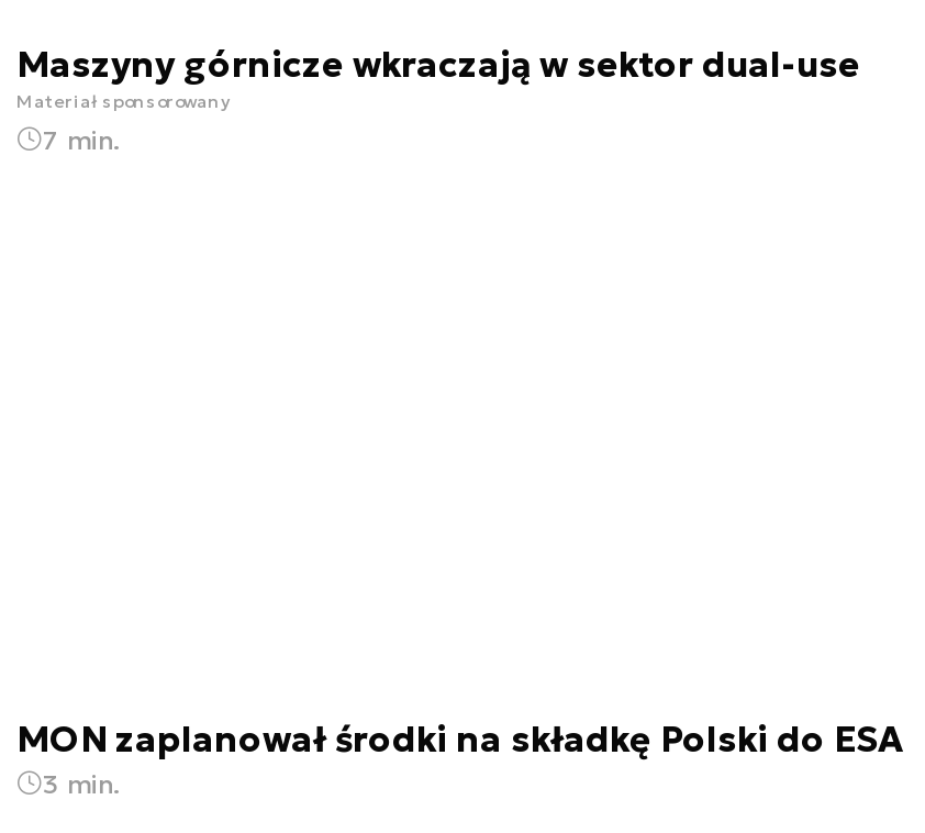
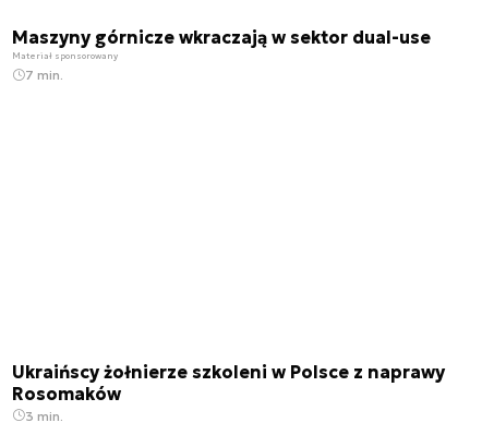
[16,715,904,759] MON zaplanował środki na składkę Polski do ESA -> [12,361,445,404] Ukraińscy żołnierze szkoleni w Polsce z naprawy | Rosomaków

